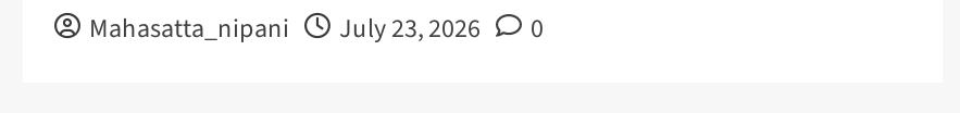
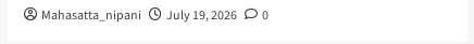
[89,11,544,48] Mahasatta_nipani July 23, 2026 0 -> [41,6,268,25] Mahasatta_nipani July 19, 2026 0

